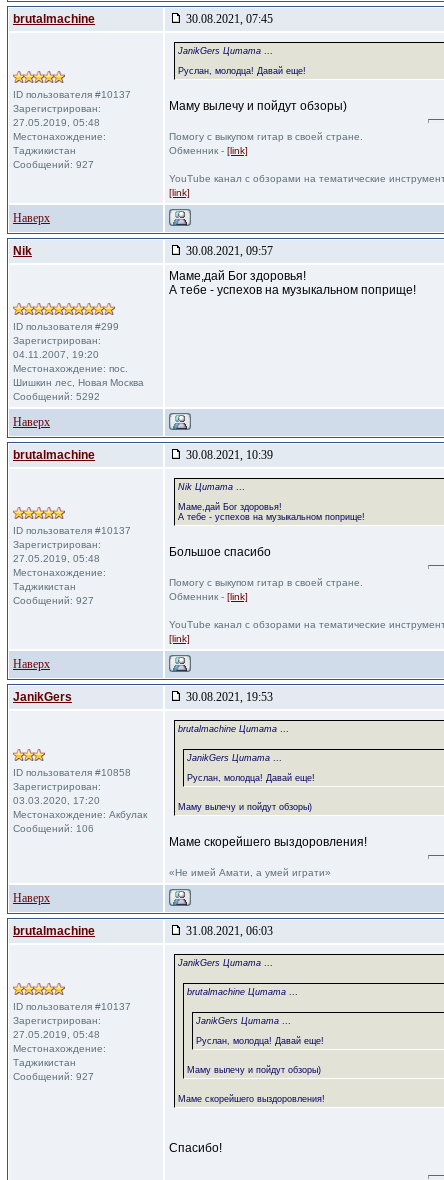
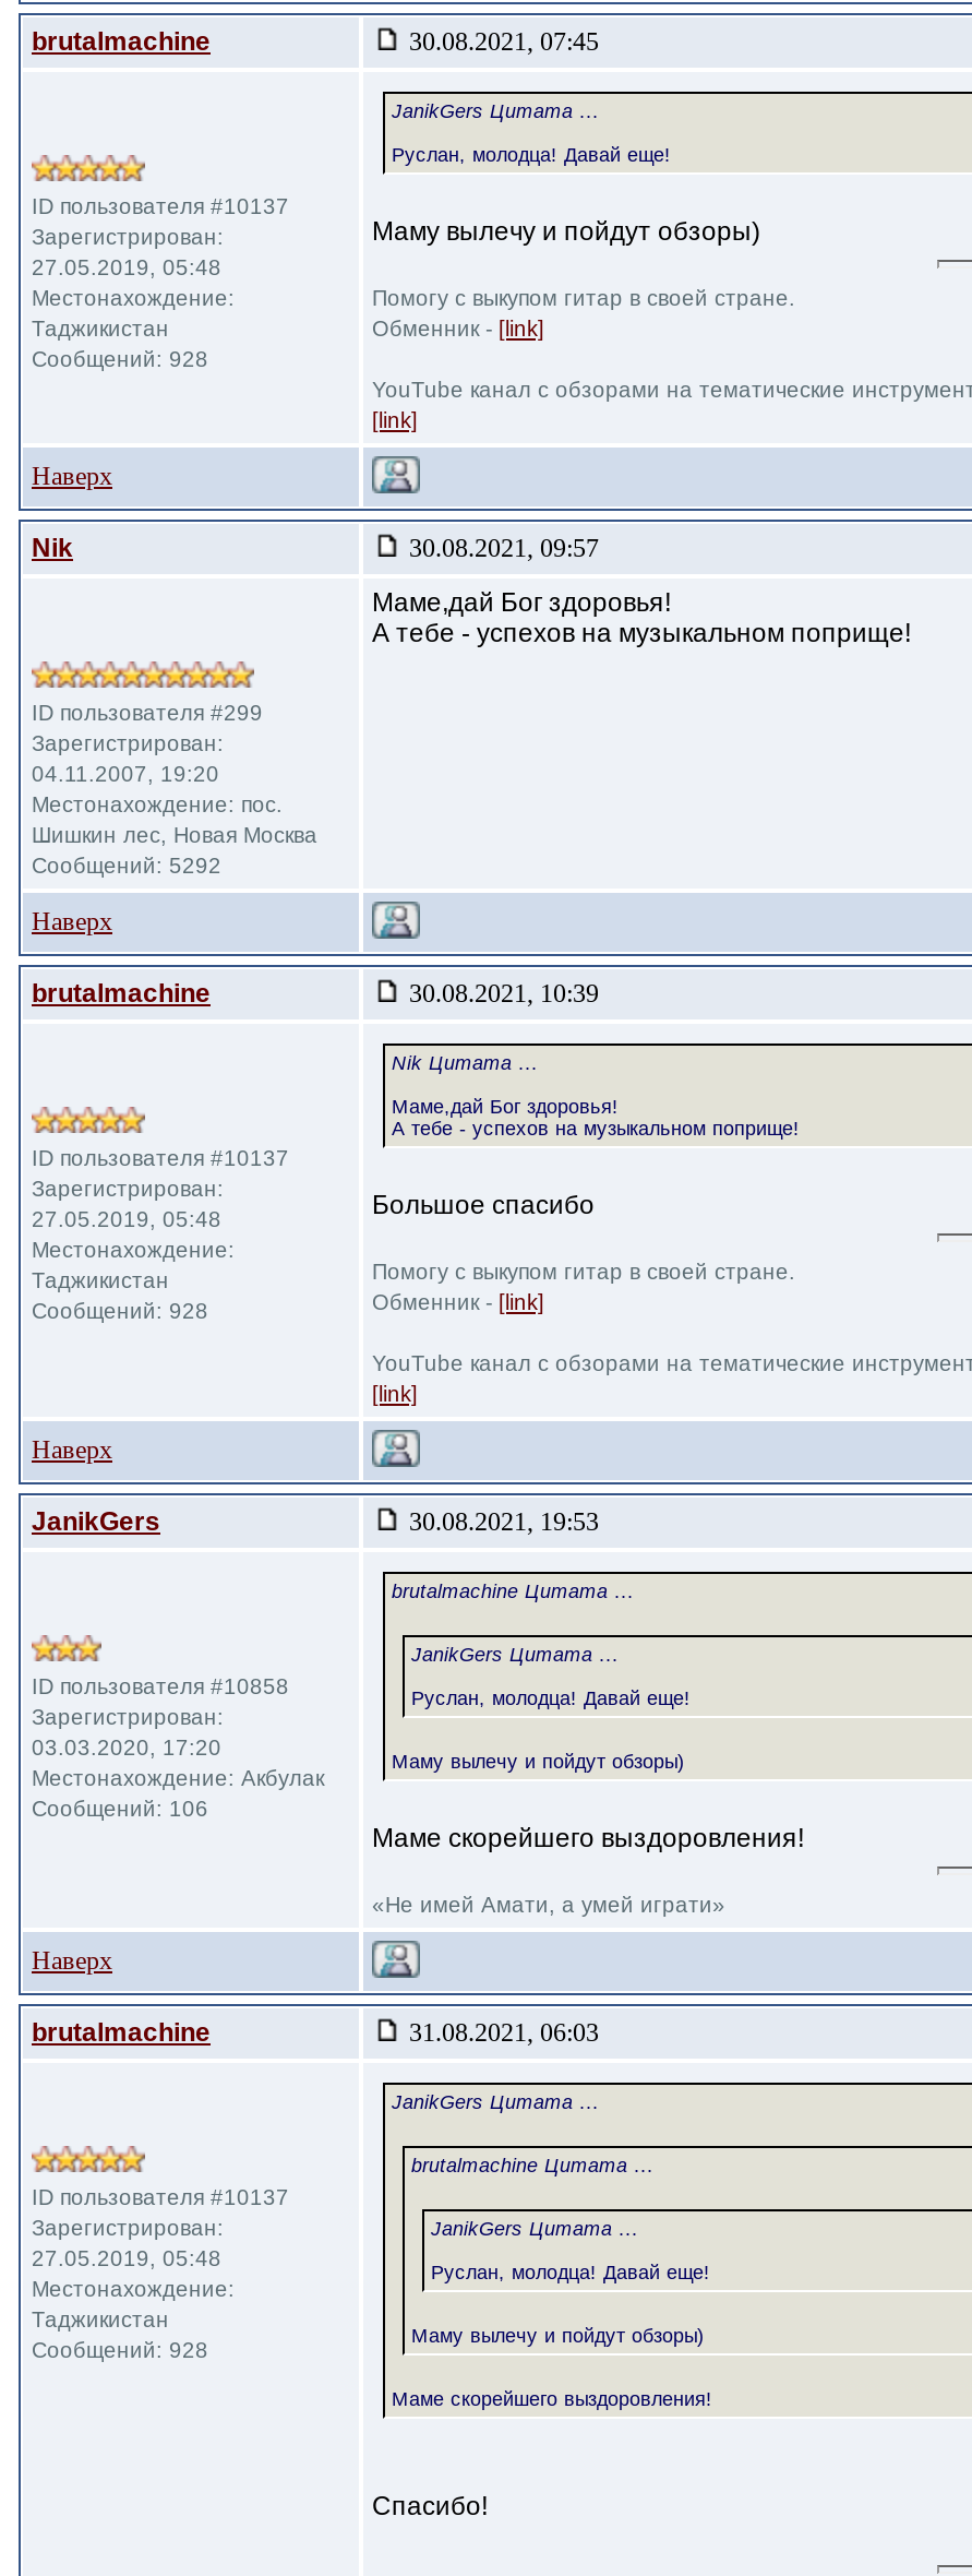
[13,159,94,170] Сообщений: 927 -> [32,347,208,371] Сообщений: 928
[13,595,94,606] Сообщений: 927 -> [32,1299,208,1323] Сообщений: 928
[13,1071,94,1082] Сообщений: 927 -> [32,2338,208,2362] Сообщений: 928

